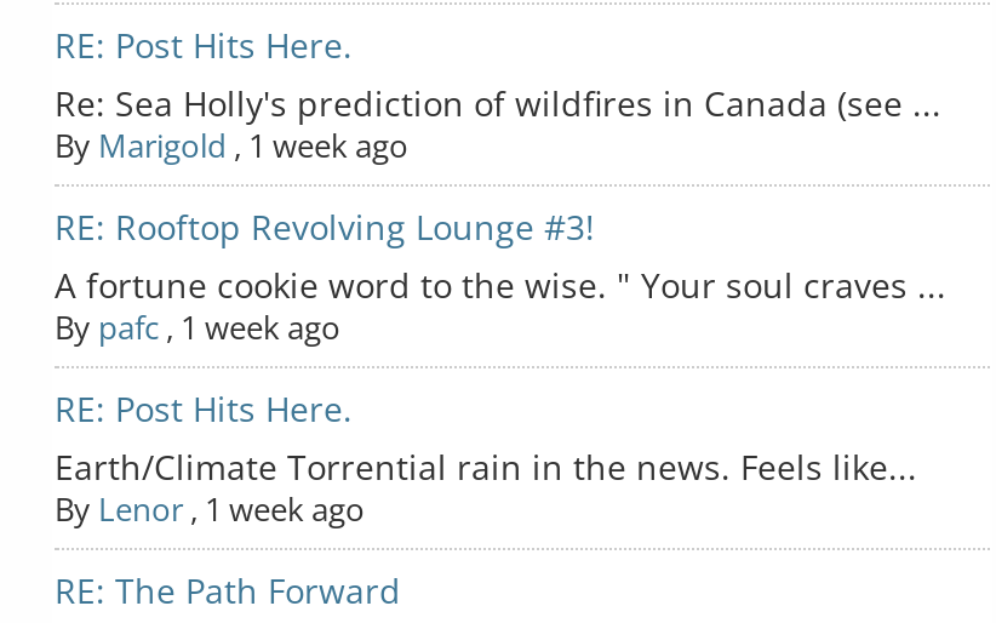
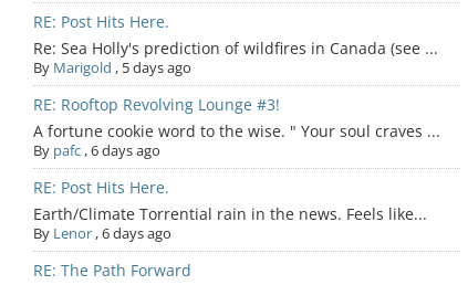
[55,124,408,167] By Marigold,1 week ago -> [33,57,191,77] By Marigold,5 days ago
[55,305,340,349] By pafc, 1 week ago -> [33,140,160,160] By pafc, 6 days ago
[55,487,365,531] By Lenor, 1 week ago -> [33,223,171,243] By Lenor, 6 days ago

